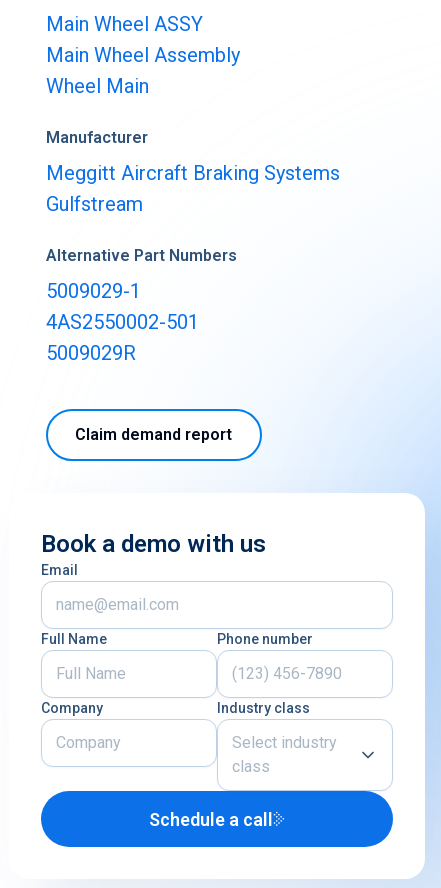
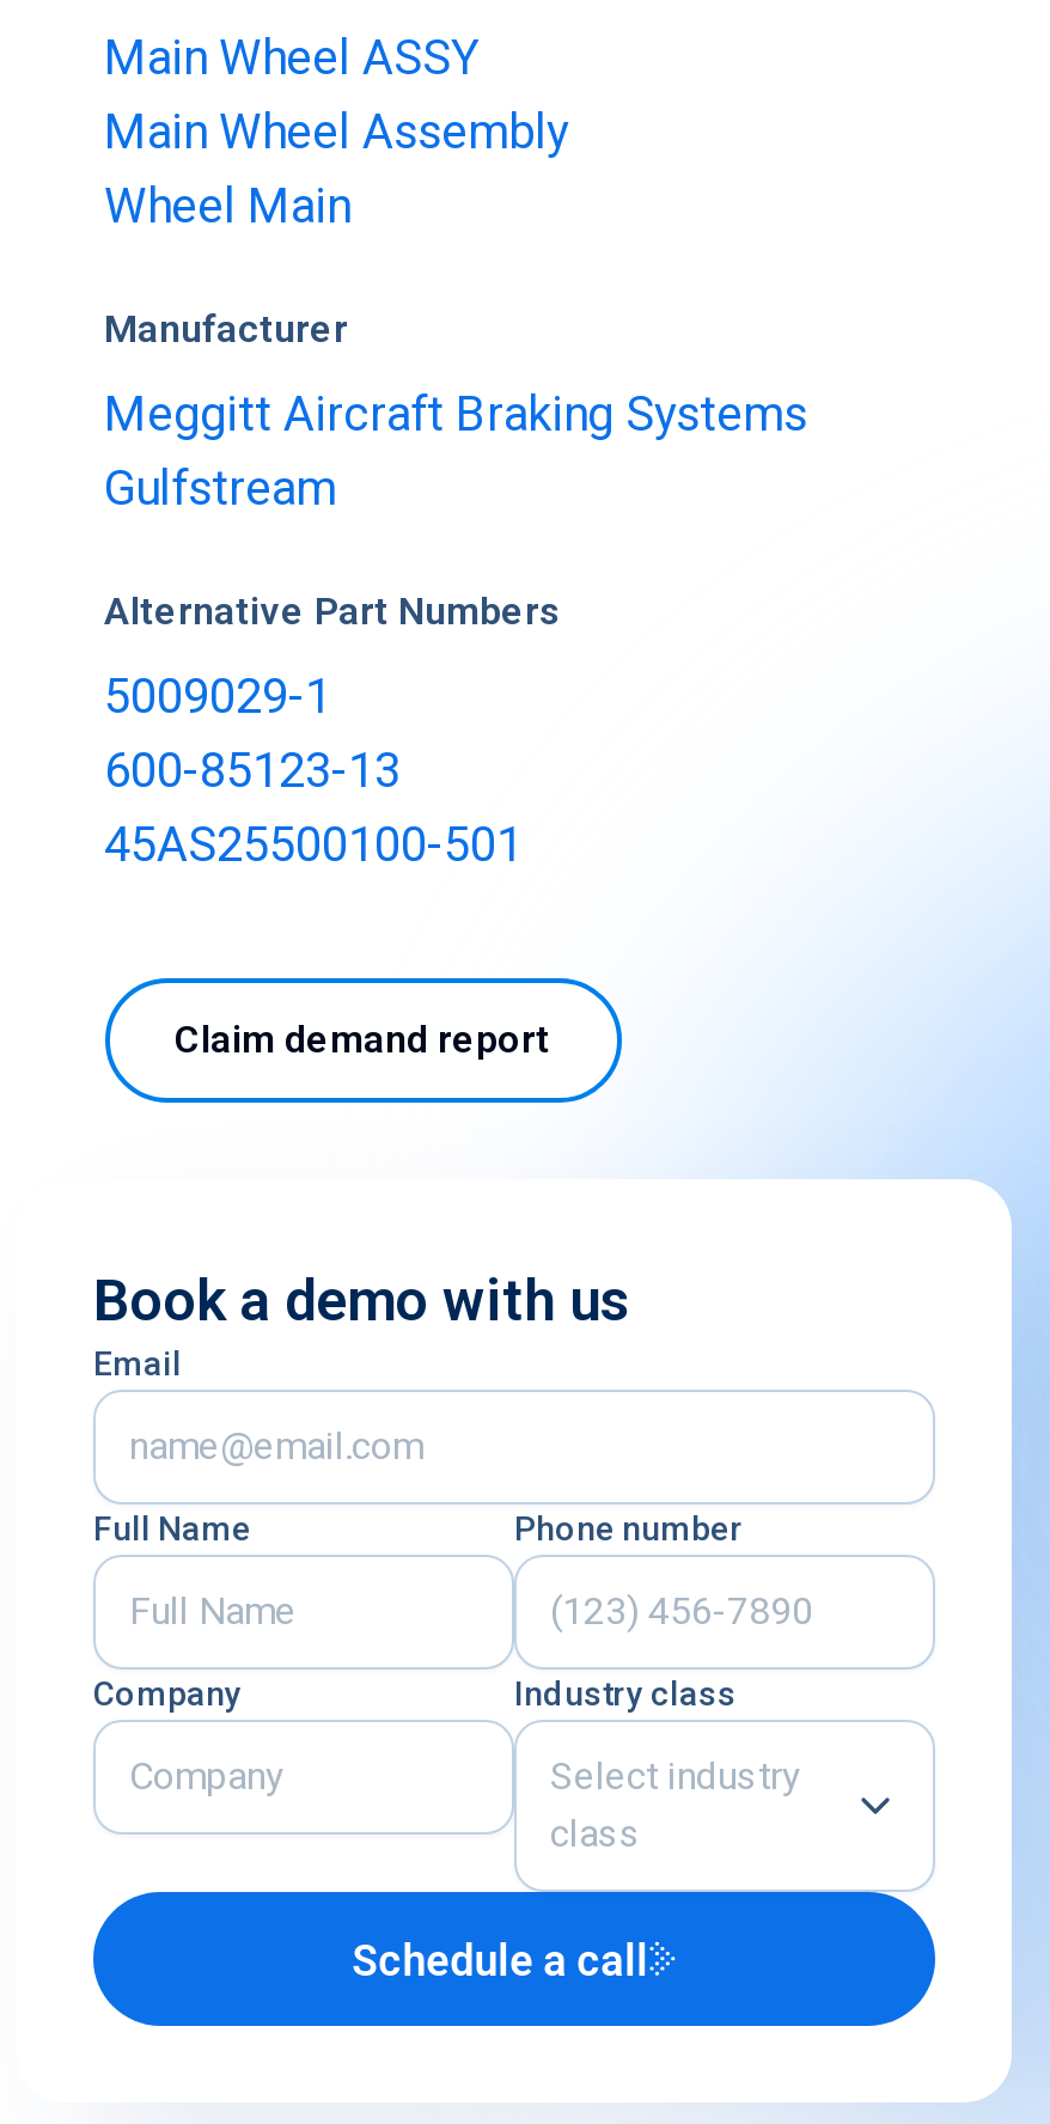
[45,310,198,365] 4AS2550002-501 | 5009029R -> [104,741,523,873] 600-85123-13 | 45AS25500100-501

